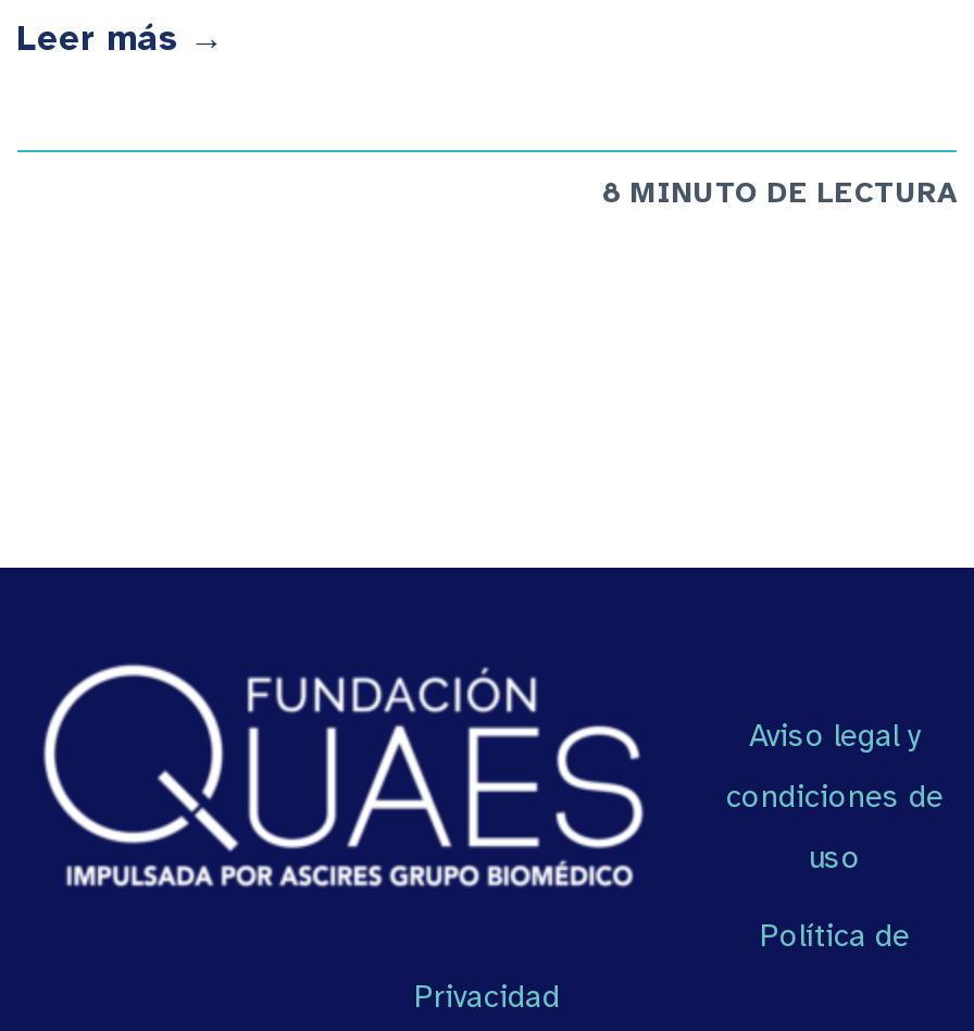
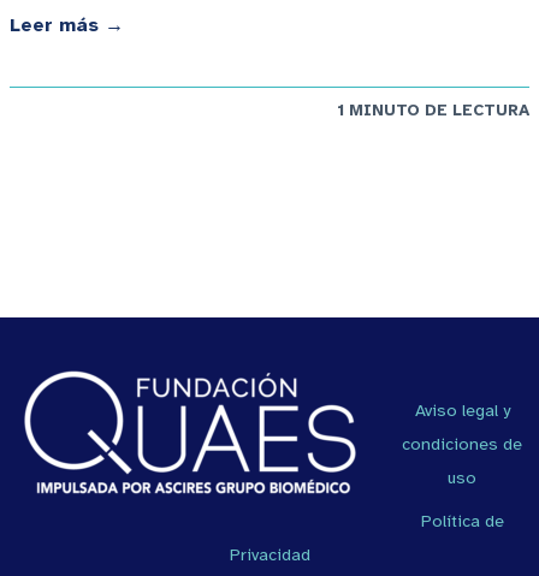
[602,174,957,211] 8 MINUTO DE LECTURA -> [337,100,529,120] 1 MINUTO DE LECTURA

